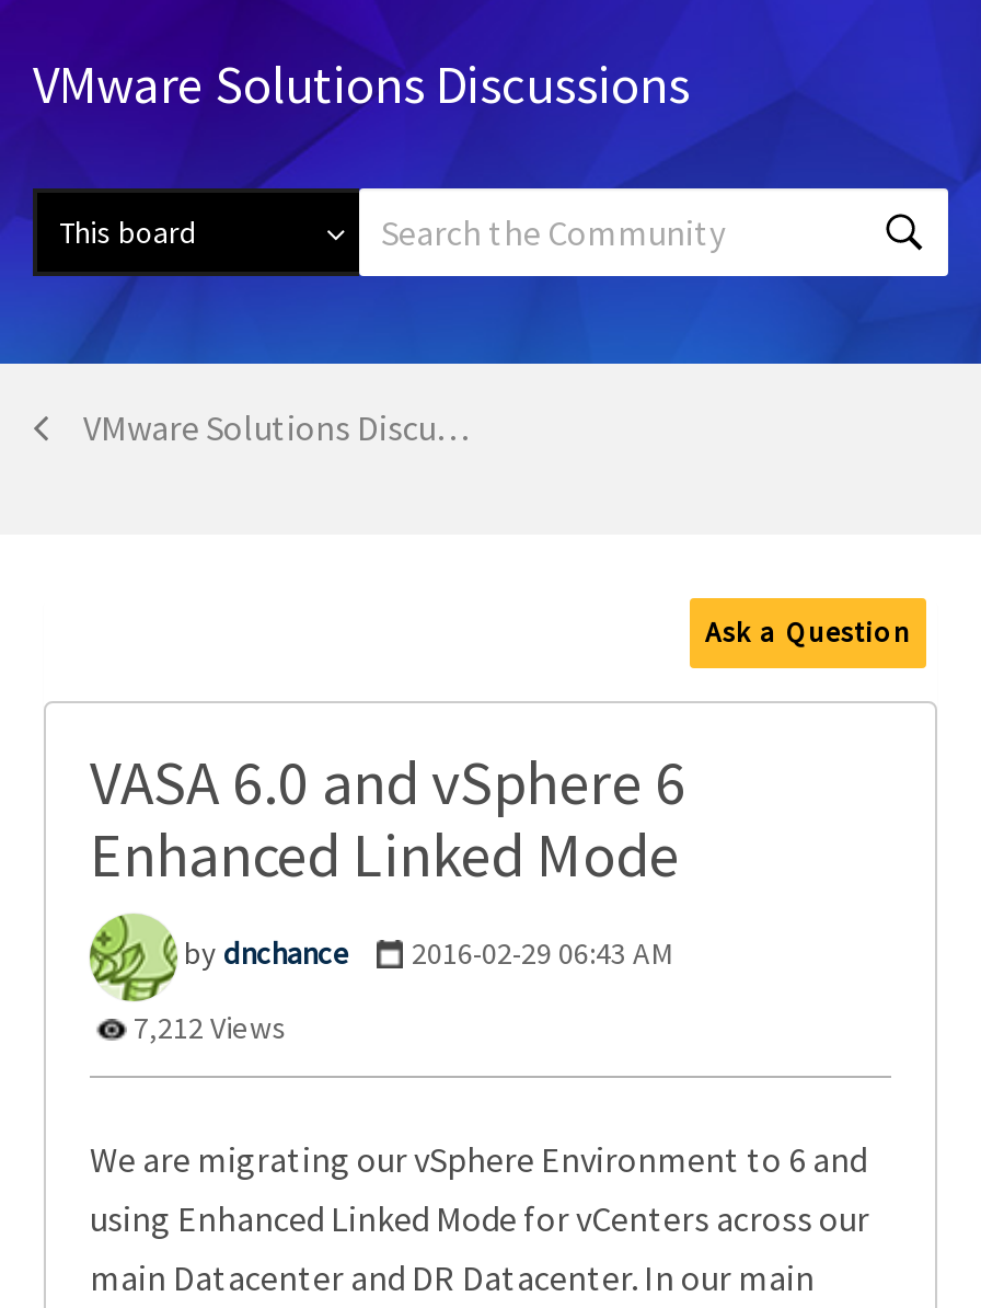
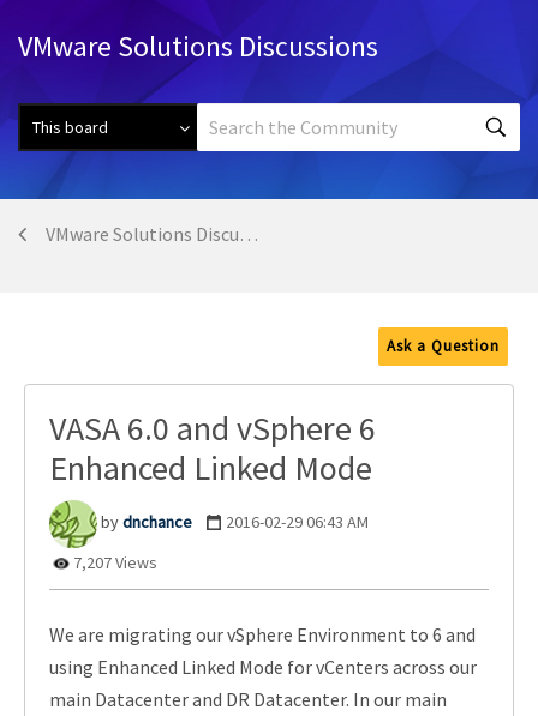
[127,1008,287,1047] 7,212 Views -> [70,552,157,573] 7,207 Views

